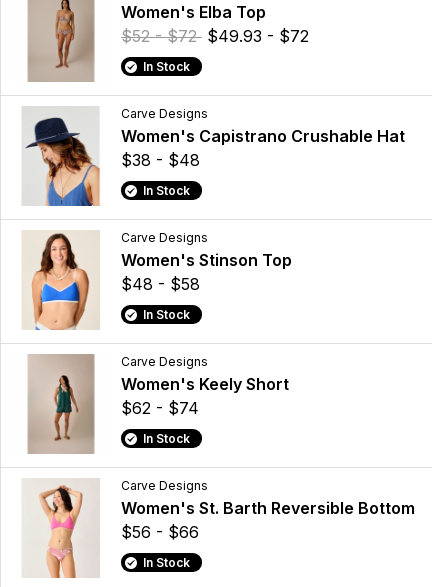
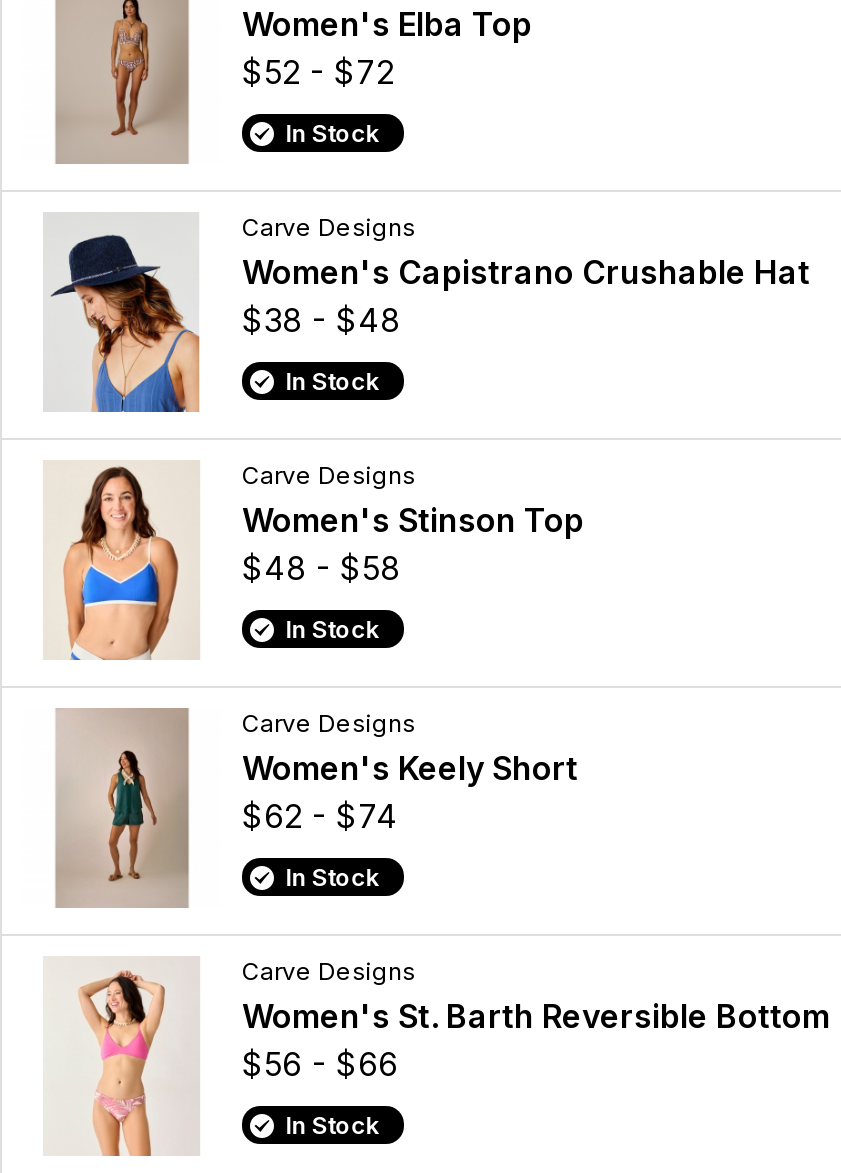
[121,26,309,46] $52 - $72 $49.93 - $72 -> [242,53,394,93] $52 - $72

